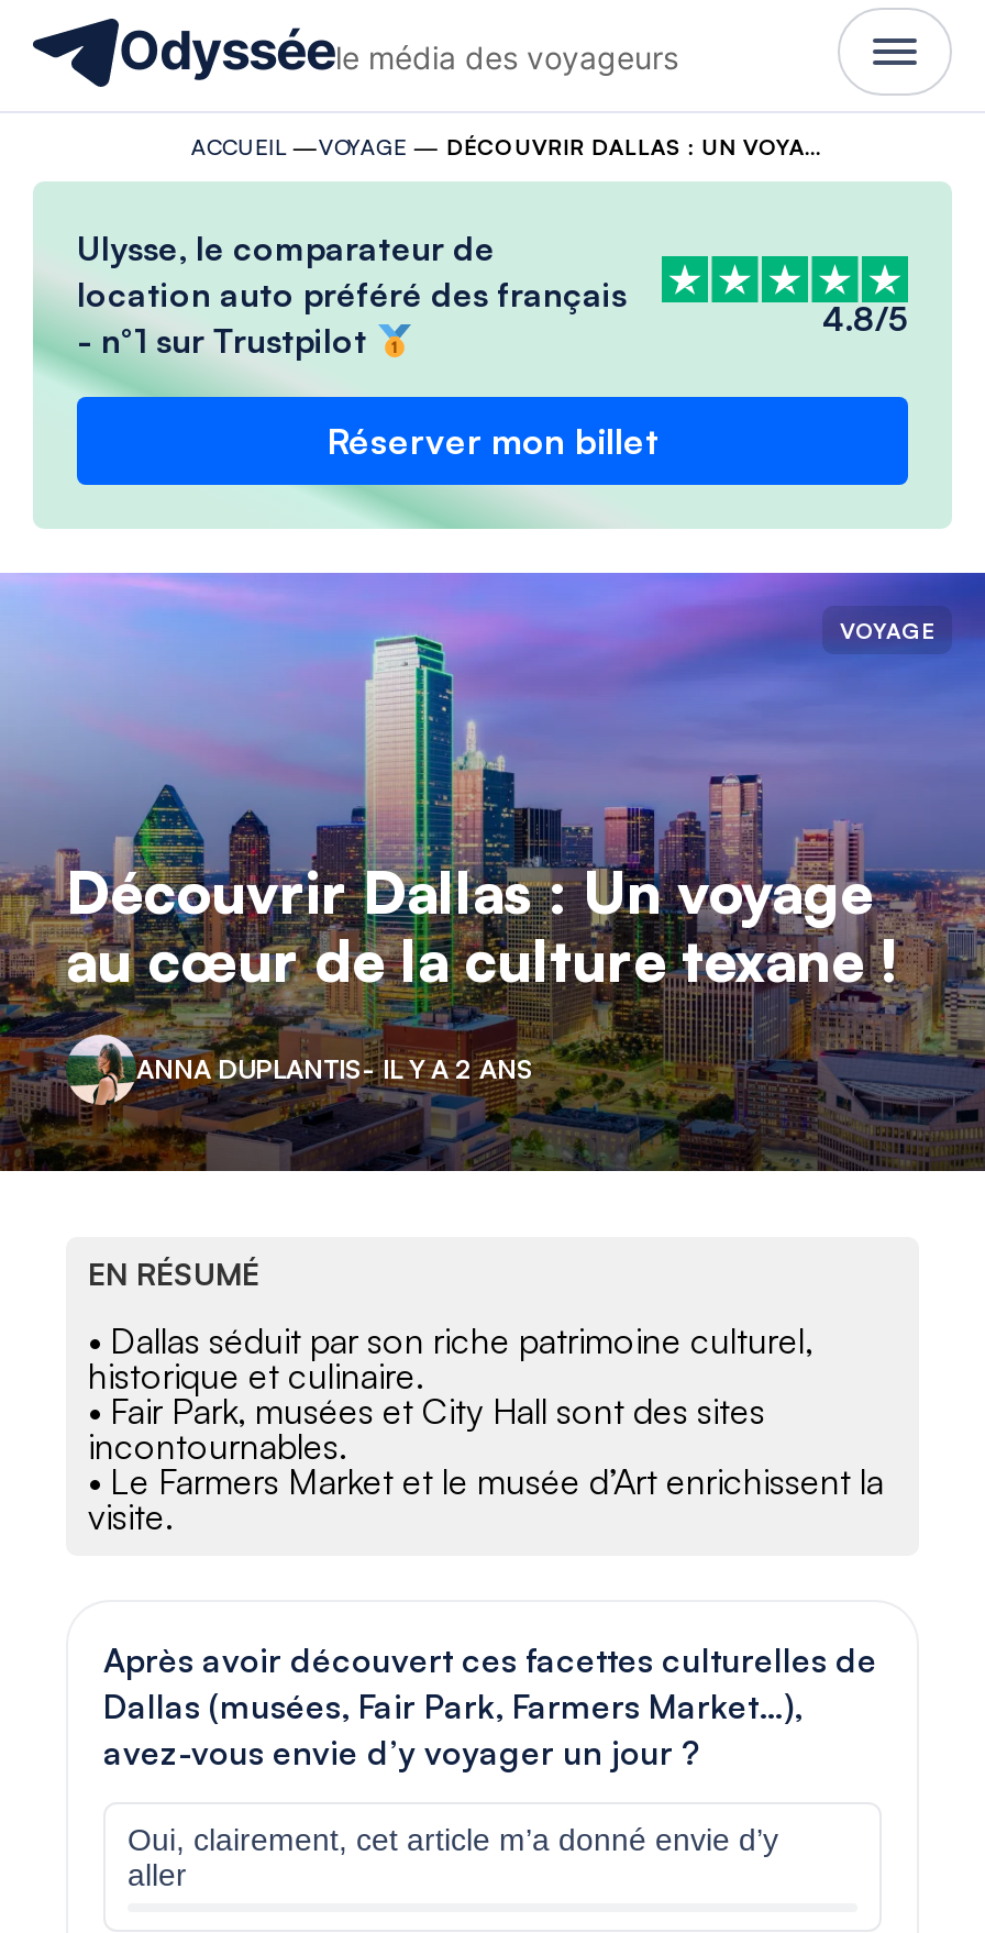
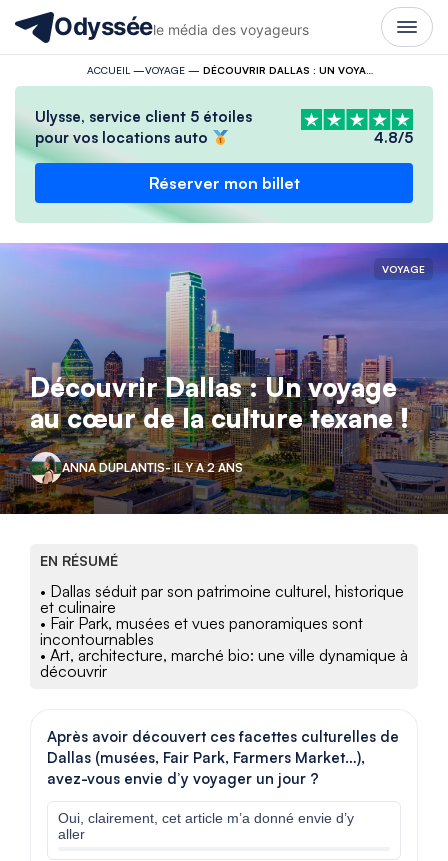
[77,228,627,362] Ulysse, le comparateur de | location auto préféré des français | - n°1 sur Trustpilot -> [35,107,252,147] Ulysse, service client 5 étoiles | pour vos locations auto
[88,1318,884,1538] • Dallas séduit par son riche patrimoine culturel, | historique et culinaire. | • Fair Park, musées et City Hall sont des sites | incontournables. | • Le Farmers Market et le musée d’Art enrichissent la | visite. -> [40,581,408,681] • Dallas séduit par son patrimoine culturel, historique | et culinaire | • Fair Park, musées et vues panoramiques sont | incontournables | • Art, architecture, marché bio: une ville dynamique à | découvrir

